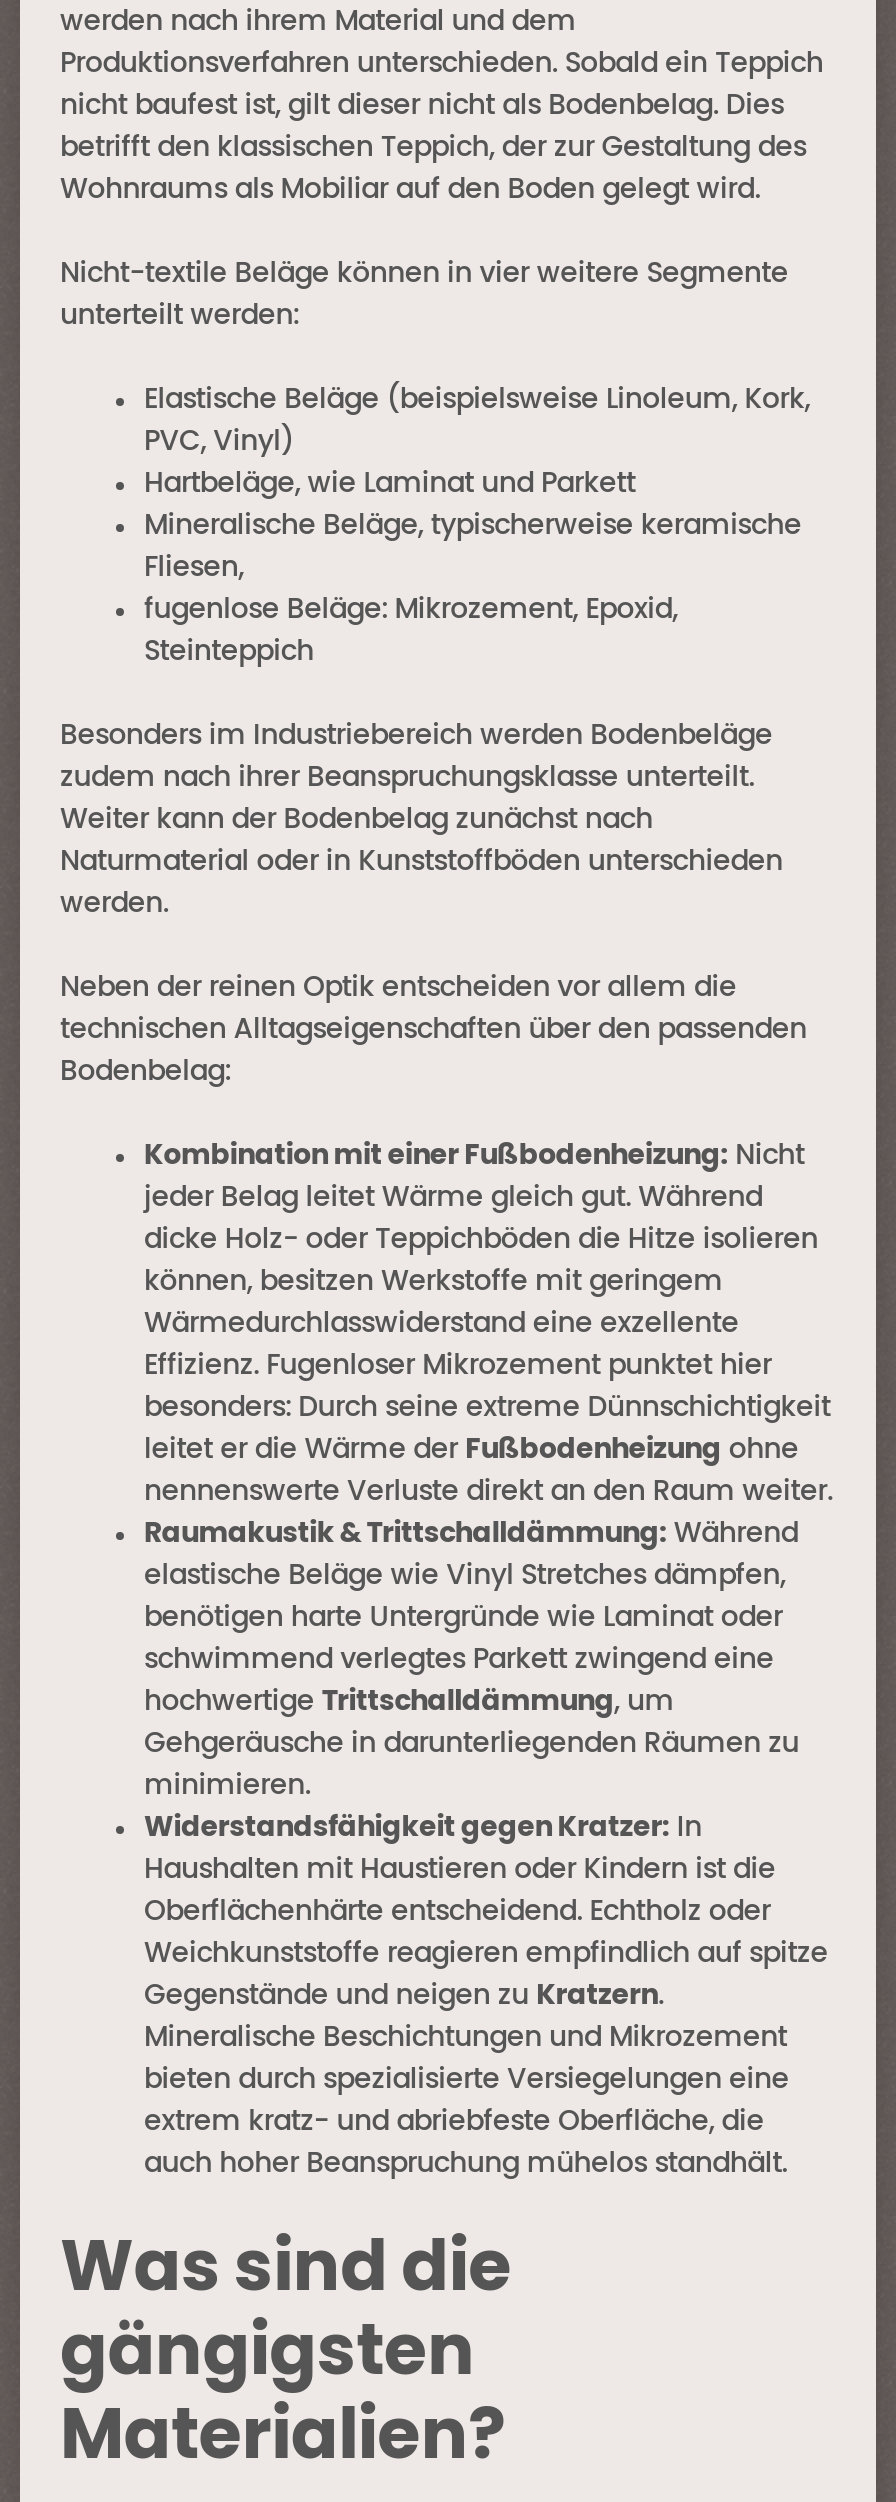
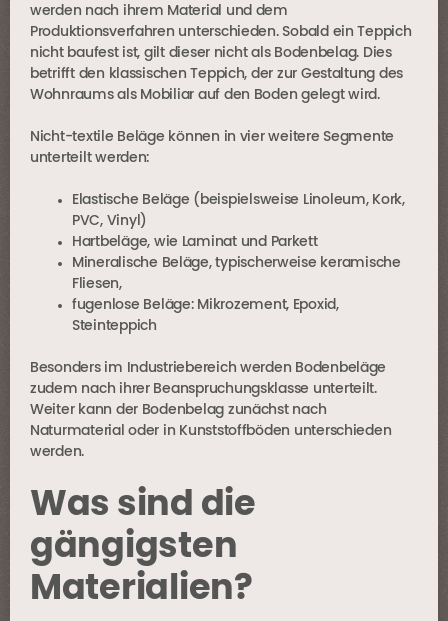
[60,973,832,2177] Neben der reinen Optik entscheiden vor allem die | technischen Alltagseigenschaften über den passenden | Bodenbelag: | Kombination mit einer Fußbodenheizung: Nicht | jeder Belag leitet Wärme gleich gut. Während | dicke Holz- oder Teppichböden die Hitze isolieren | können, besitzen Werkstoffe mit geringem | Wärmedurchlasswiderstand eine exzellente | Effizienz. Fugenloser Mikrozement punktet hier | besonders: Durch seine extreme Dünnschichtigkeit | leitet er die Wärme der Fußbodenheizung ohne | nennenswerte Verluste direkt an den Raum weiter. | Raumakustik & Trittschalldämmung: Während | elastische Beläge wie Vinyl Stretches dämpfen, | benötigen harte Untergründe wie Laminat oder | schwimmend verlegtes Parkett zwingend eine | hochwertige Trittschalldämmung, um | Gehgeräusche in darunterliegenden Räumen zu | minimieren. | Widerstandsfähigkeit gegen Kratzer: In | Haushalten mit Haustieren oder Kindern ist die | Oberflächenhärte entscheidend. Echtholz oder | Weichkunststoffe reagieren empfindlich auf spitze | Gegenstände und neigen zu Kratzern. | Mineralische Beschichtungen und Mikrozement | bieten durch spezialisierte Versiegelungen eine | extrem kratz- und abriebfeste Oberfläche, die | auch hoher Beanspruchung mühelos standhält. -> none

